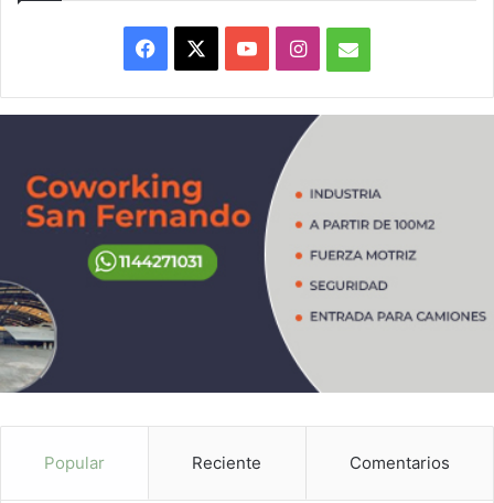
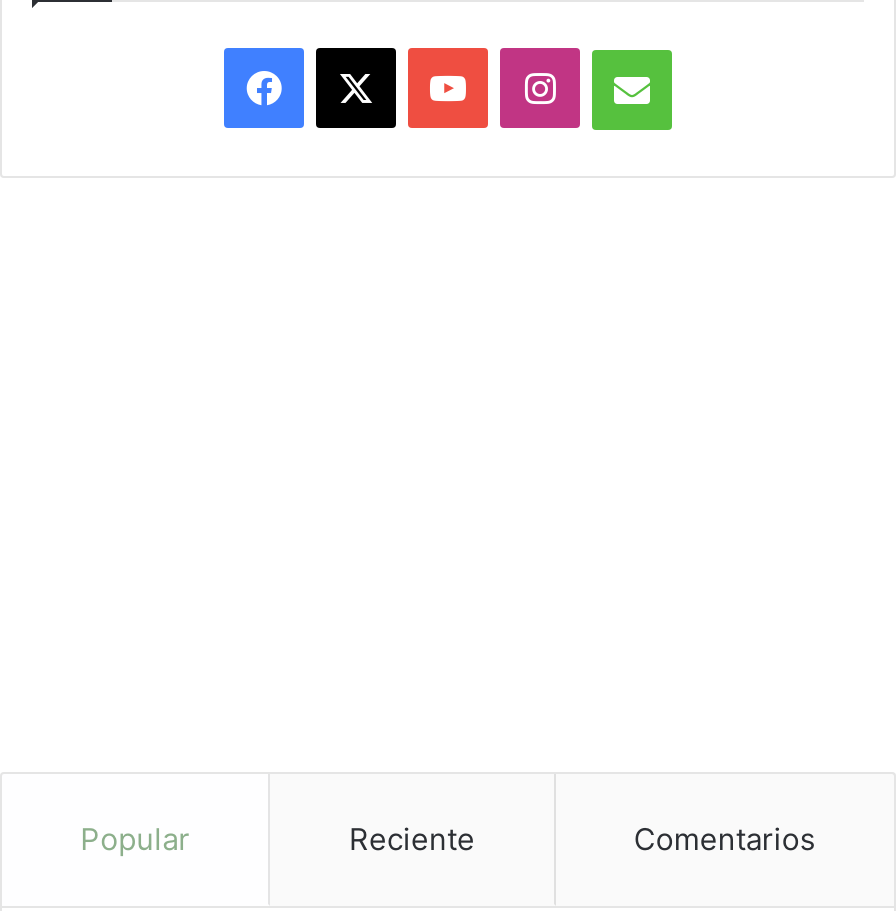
[3,114,491,394] [image] -> none

